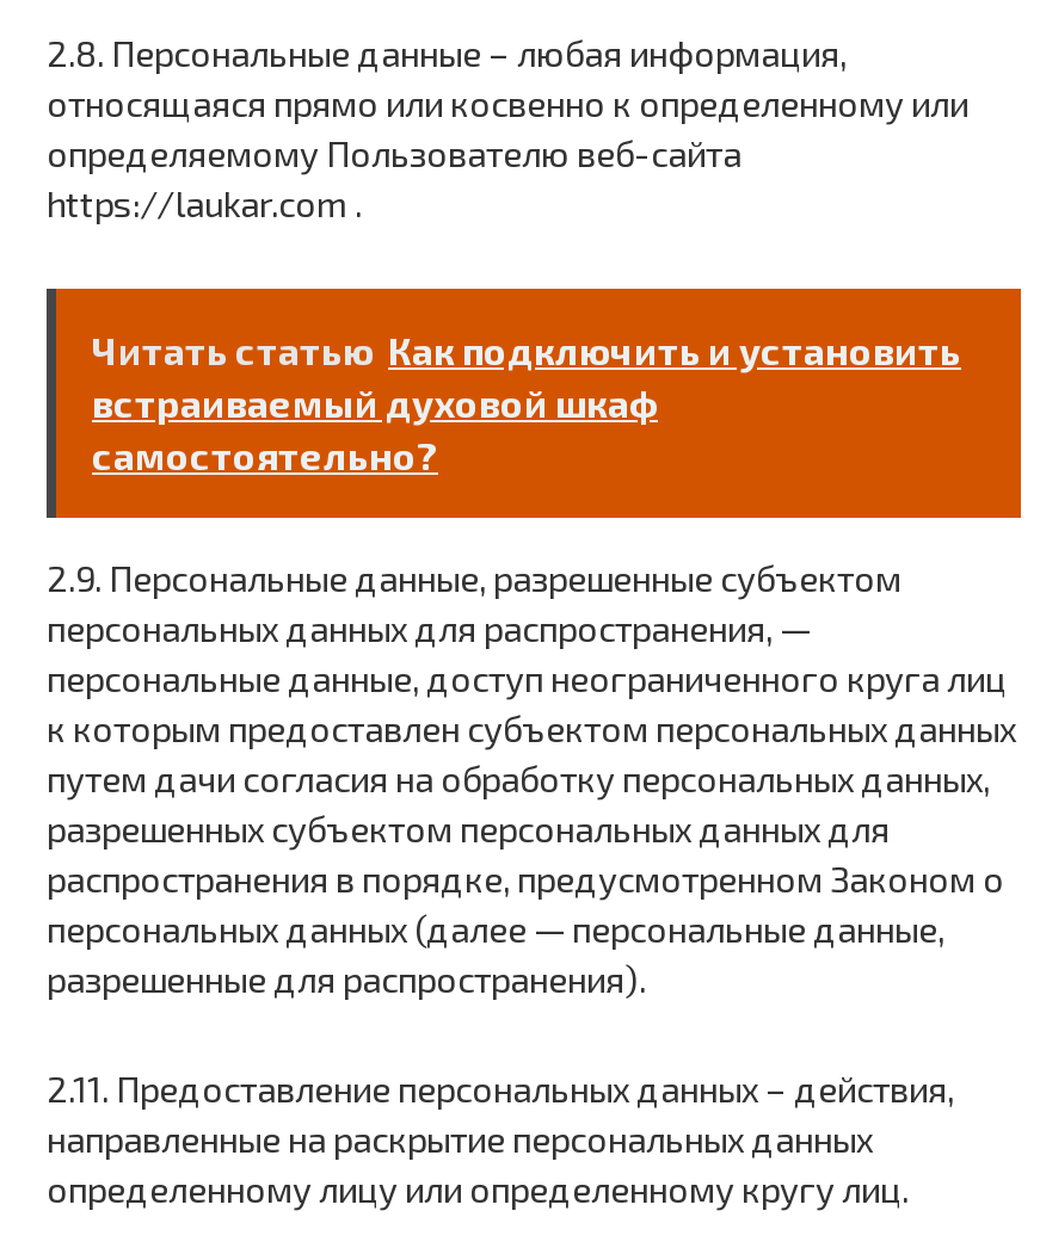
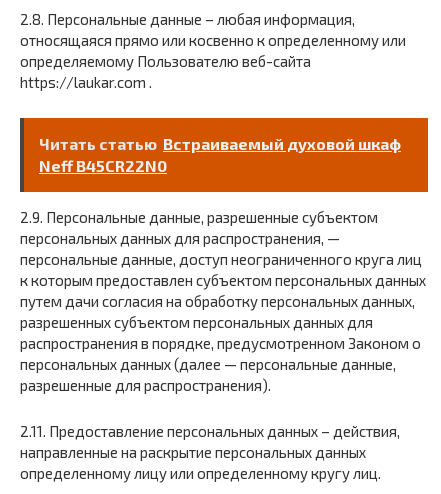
[92,327,961,477] Читать статью Как подключить и установить | встраиваемый духовой шкаф | самостоятельно? -> [39,134,401,175] Читать статью Встраиваемый духовой шкаф | Neff B45CR22N0

